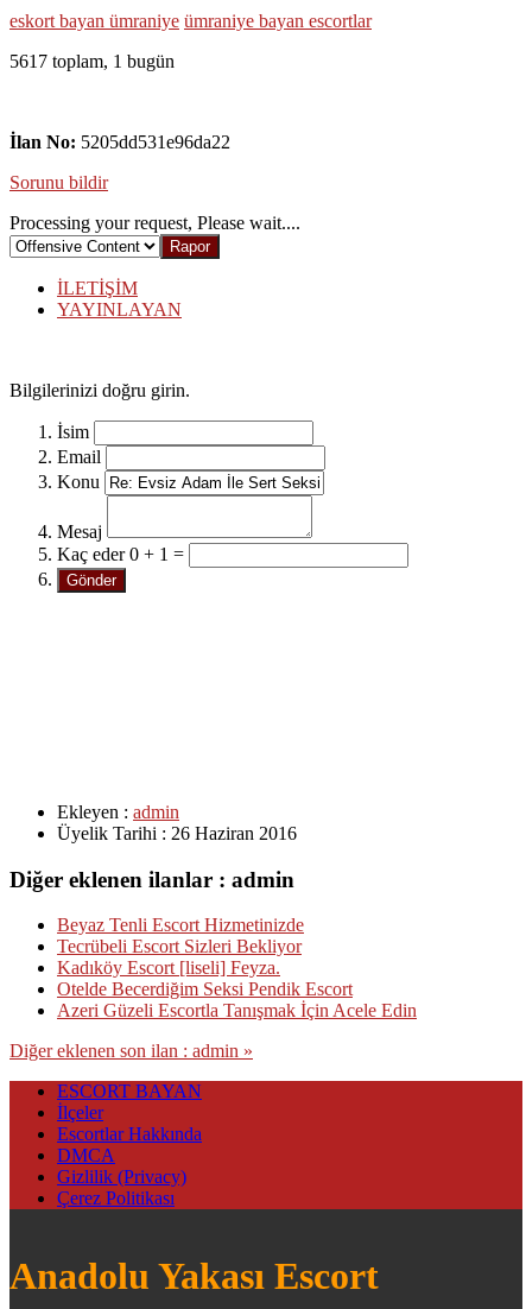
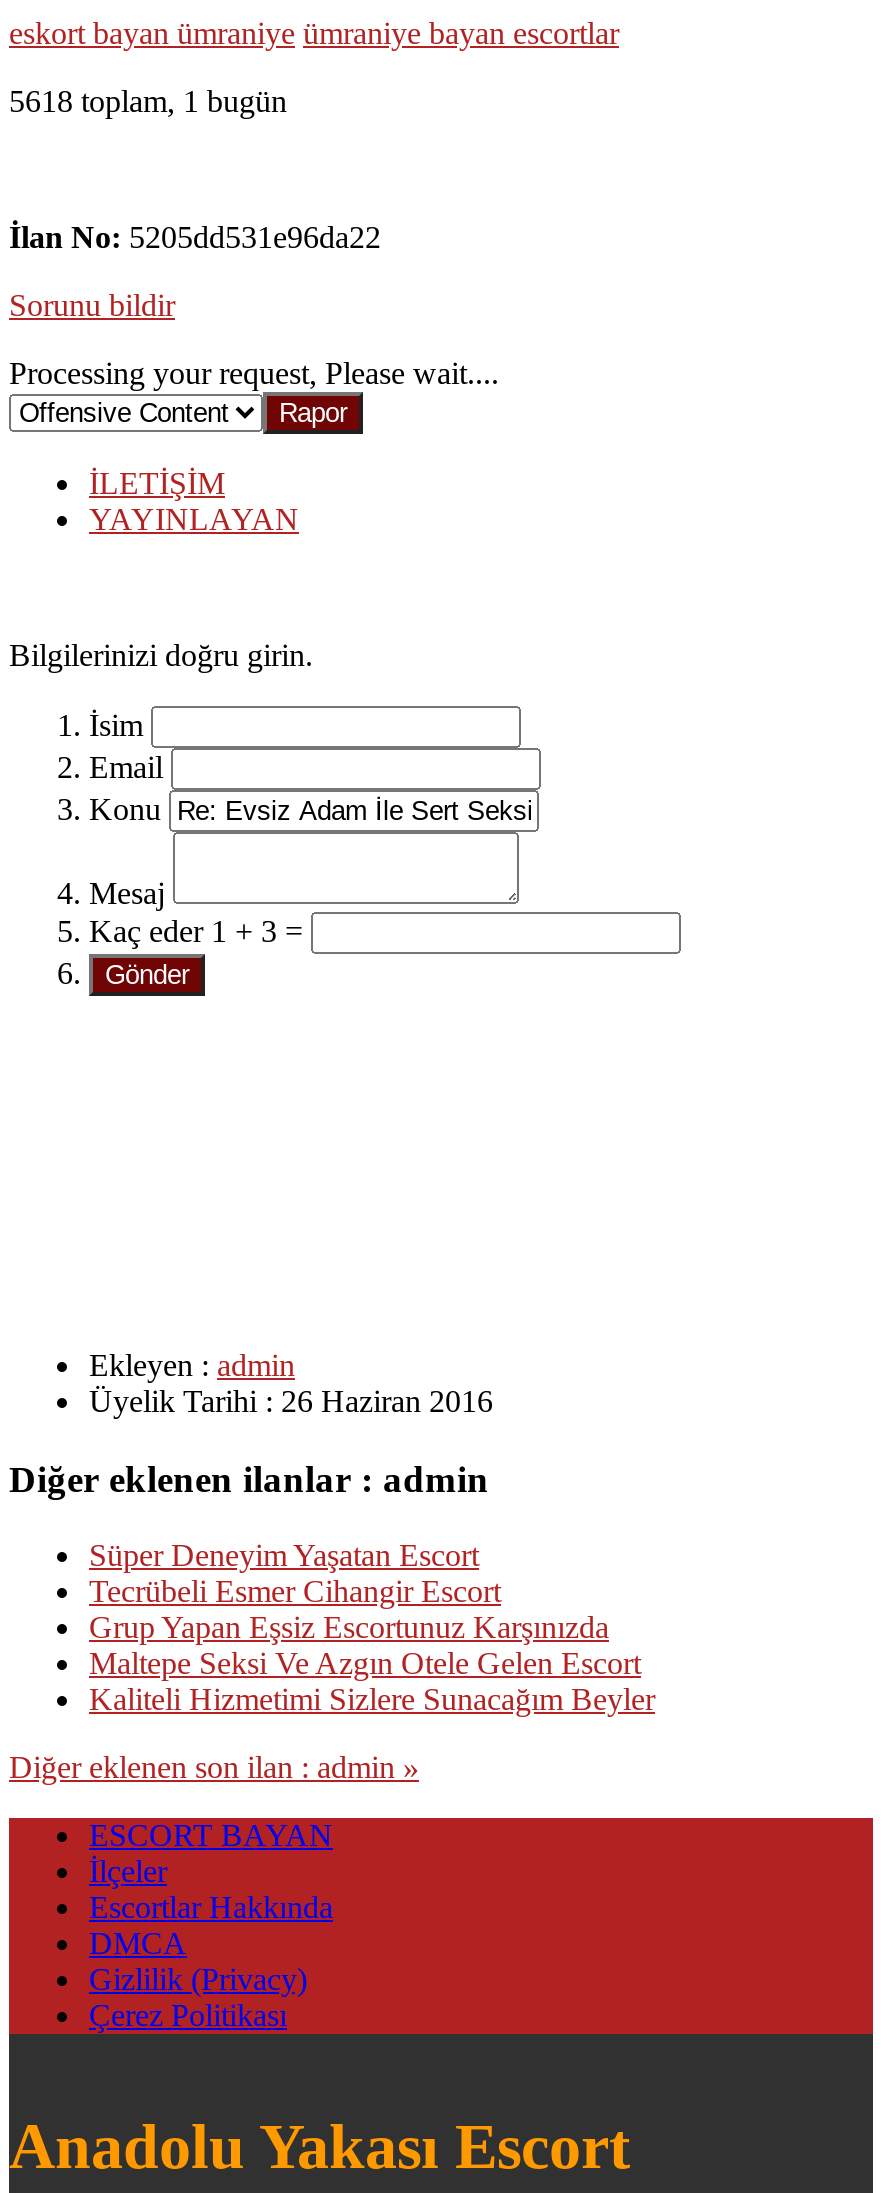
[9,51,175,71] 5617 toplam, 1 bugün -> [9,84,287,118] 5618 toplam, 1 bugün
[57,544,184,564] Kaç eder 0 + 1 = -> [89,914,303,948] Kaç eder 1 + 3 =
[57,915,417,1021] Beyaz Tenli Escort Hizmetinizde | Tecrübeli Escort Sizleri Bekliyor | Kadıköy Escort [liseli] Feyza. | Otelde Becerdiğim Seksi Pendik Escort | Azeri Güzeli Escortla Tanışmak İçin Acele Edin -> [89,1539,655,1717] Süper Deneyim Yaşatan Escort | Tecrübeli Esmer Cihangir Escort | Grup Yapan Eşsiz Escortunuz Karşınızda | Maltepe Seksi Ve Azgın Otele Gelen Escort | Kaliteli Hizmetimi Sizlere Sunacağım Beyler

